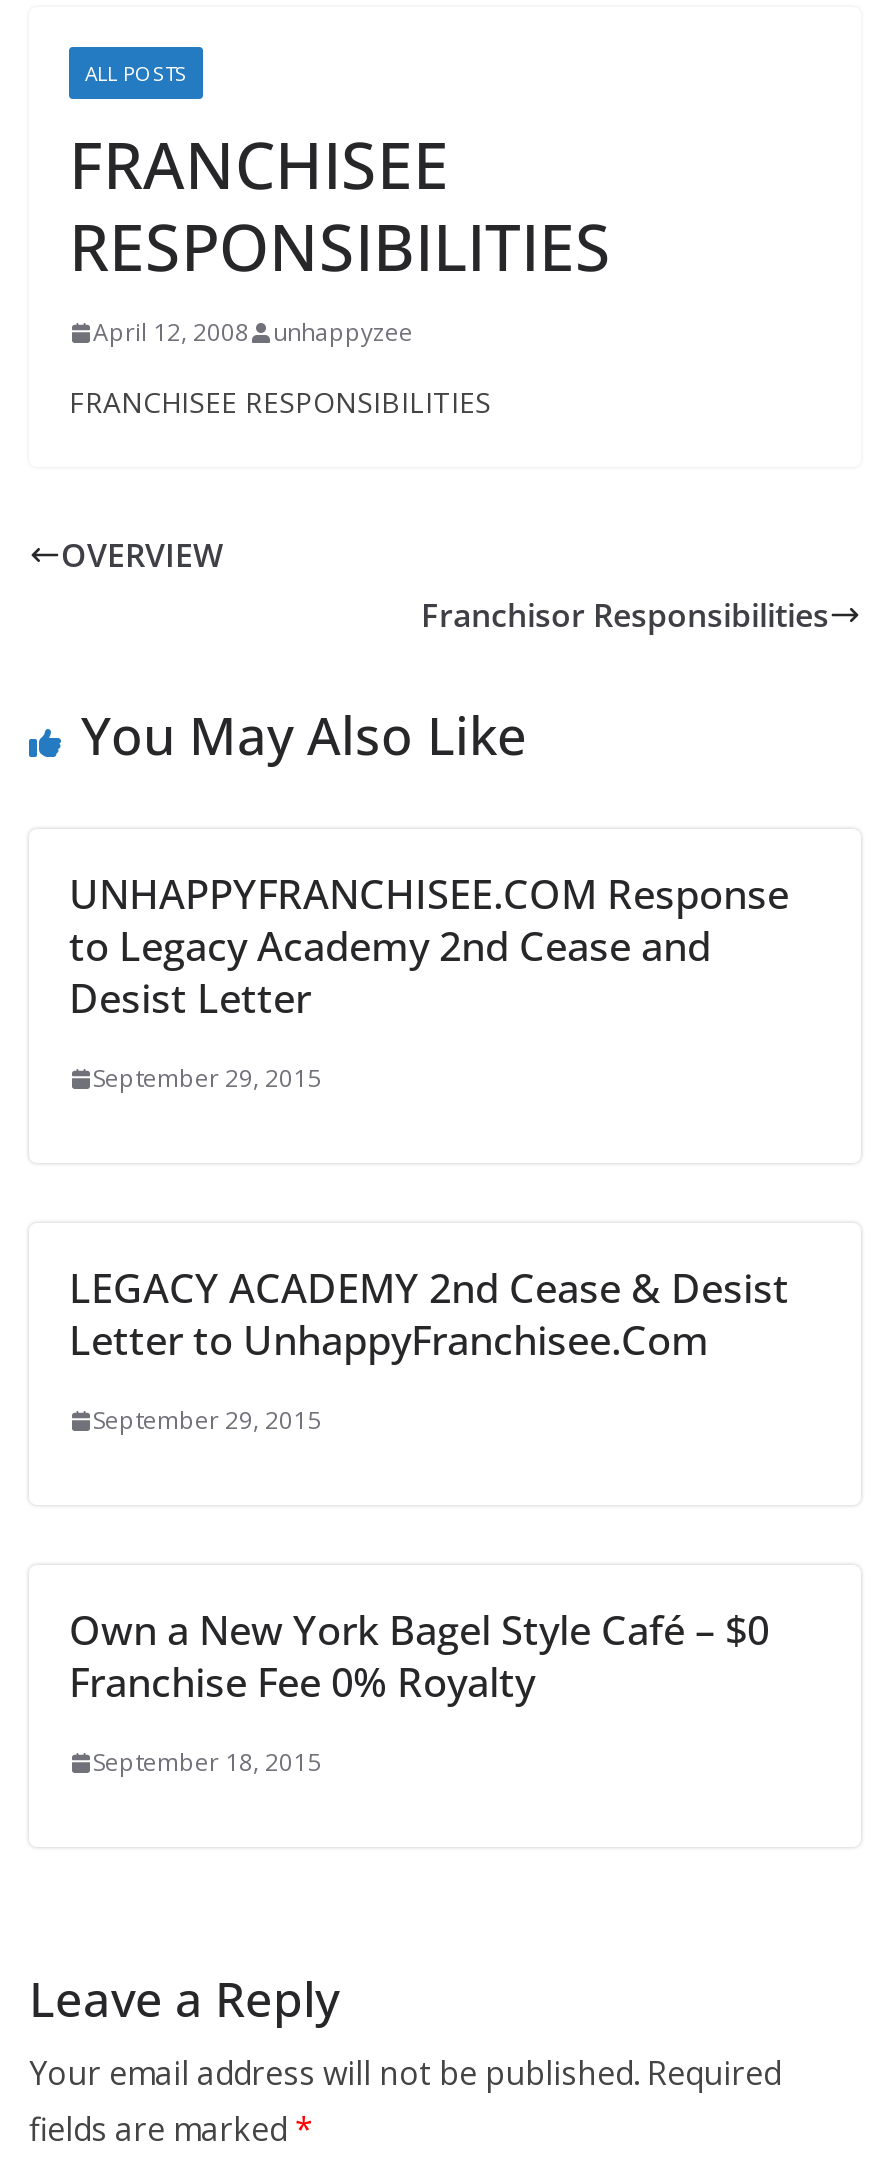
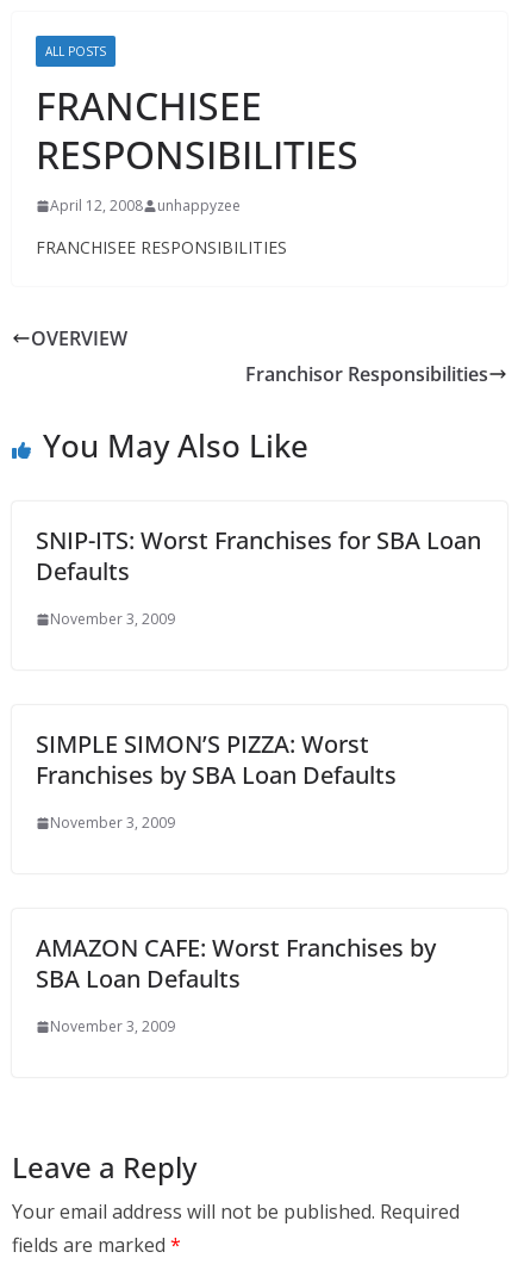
[69,867,789,1025] UNHAPPYFRANCHISEE.COM Response | to Legacy Academy 2nd Cease and | Desist Letter -> [36,524,481,587] SNIP-ITS: Worst Franchises for SBA Loan | Defaults
[93,1061,321,1095] September 29, 2015 -> [50,609,175,629] November 3, 2009
[69,1261,789,1367] LEGACY ACADEMY 2nd Cease & Desist | Letter to UnhappyFranchisee.Com -> [36,728,397,791] SIMPLE SIMON’S PIZZA: Worst | Franchises by SBA Loan Defaults
[93,1403,321,1437] September 29, 2015 -> [50,812,175,833] November 3, 2009
[69,1603,769,1709] Own a New York Bagel Style Café – $0 | Franchise Fee 0% Royalty -> [36,932,436,995] AMAZON CAFE: Worst Franchises by | SBA Loan Defaults
[93,1745,321,1779] September 18, 2015 -> [50,1016,175,1036] November 3, 2009

